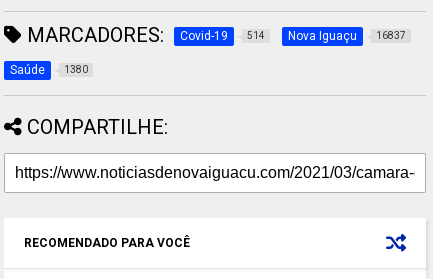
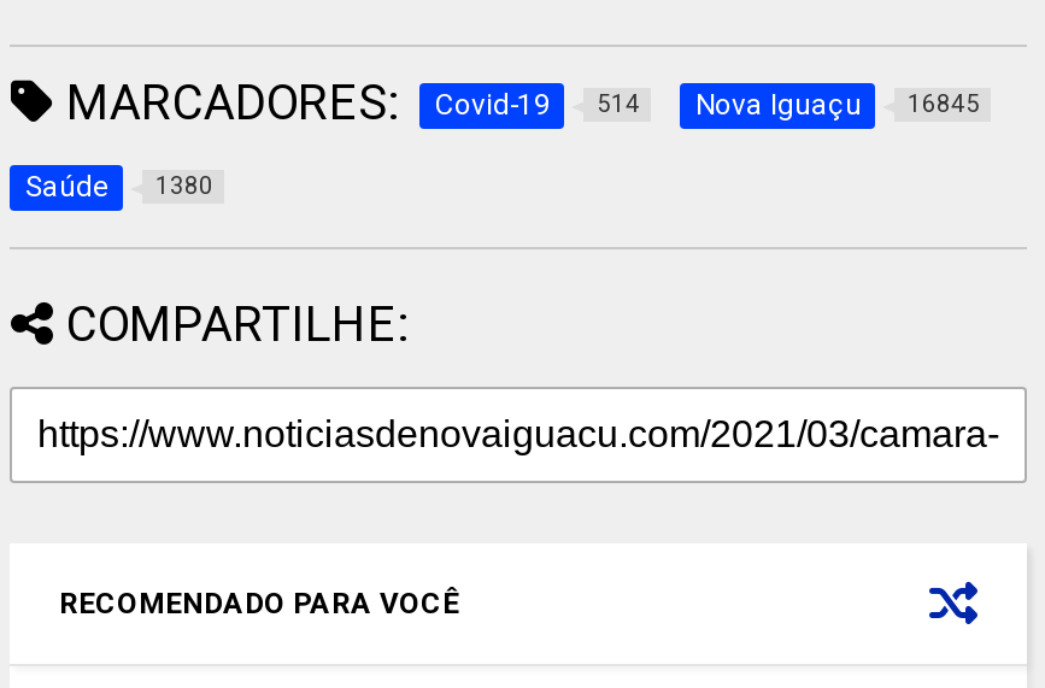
[288,29,406,43] Nova Iguaçu 16837 -> [695,88,980,122] Nova Iguaçu 16845

